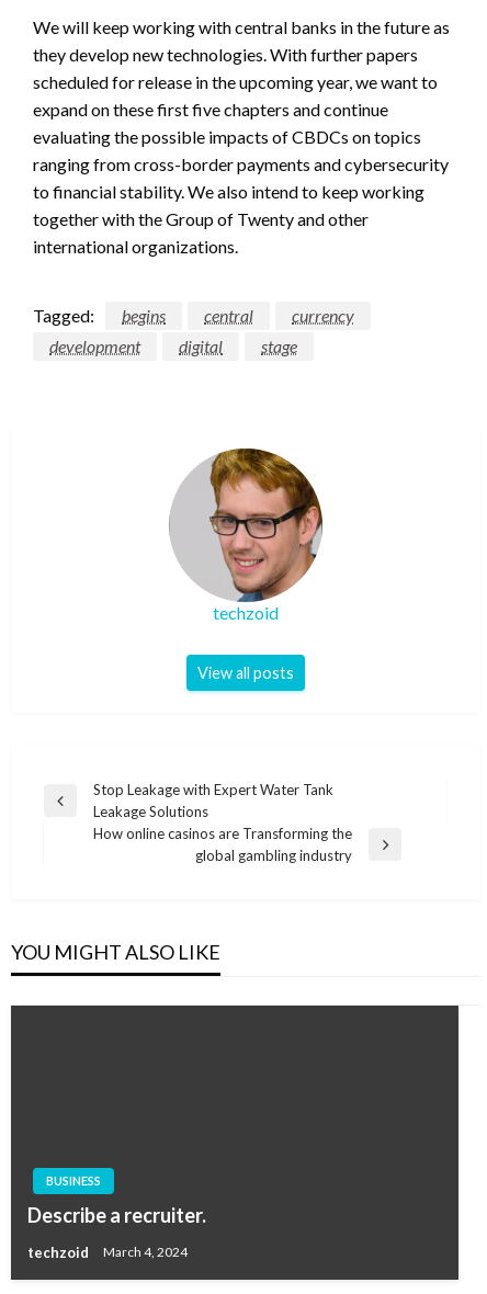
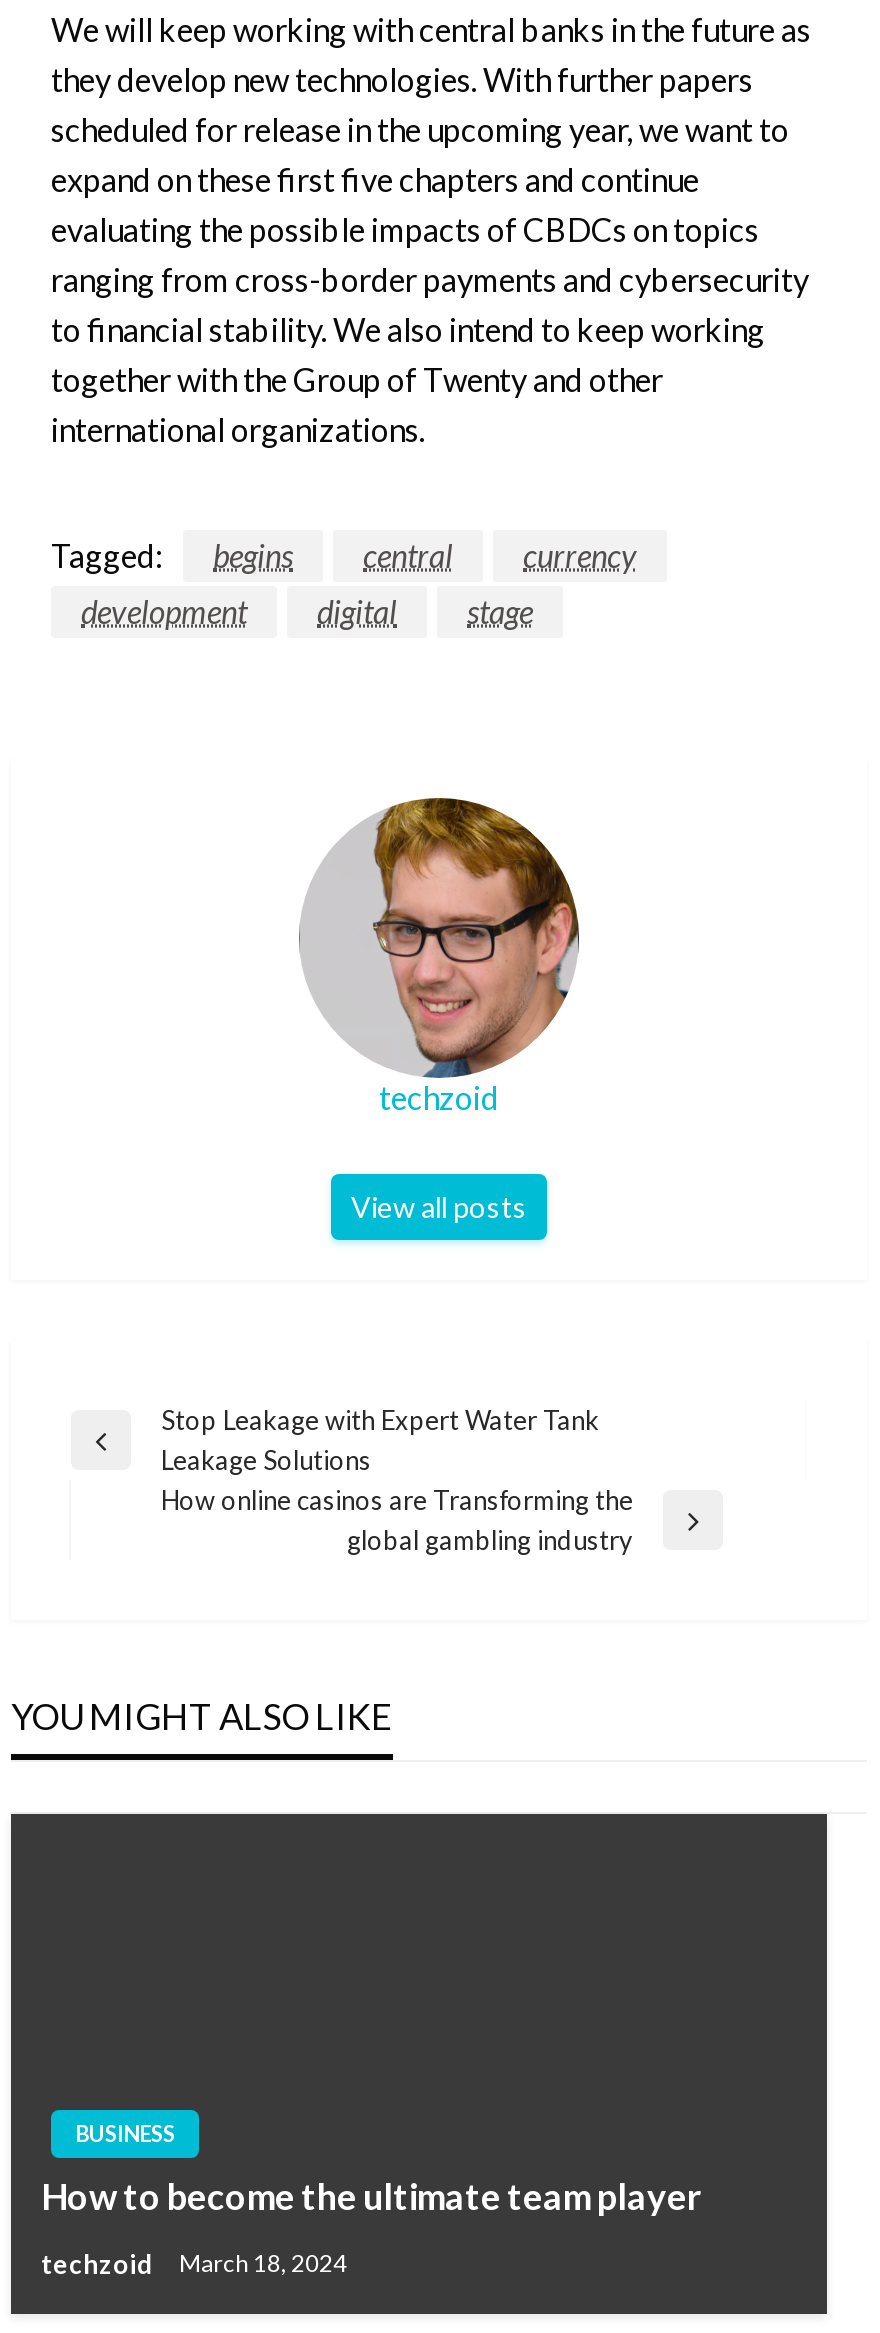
[27,1203,206,1227] Describe a recruiter. -> [41,2174,701,2218] How to become the ultimate team player
[27,1244,188,1261] techzoid March 4, 2024 -> [41,2248,347,2280] techzoid March 18, 2024

